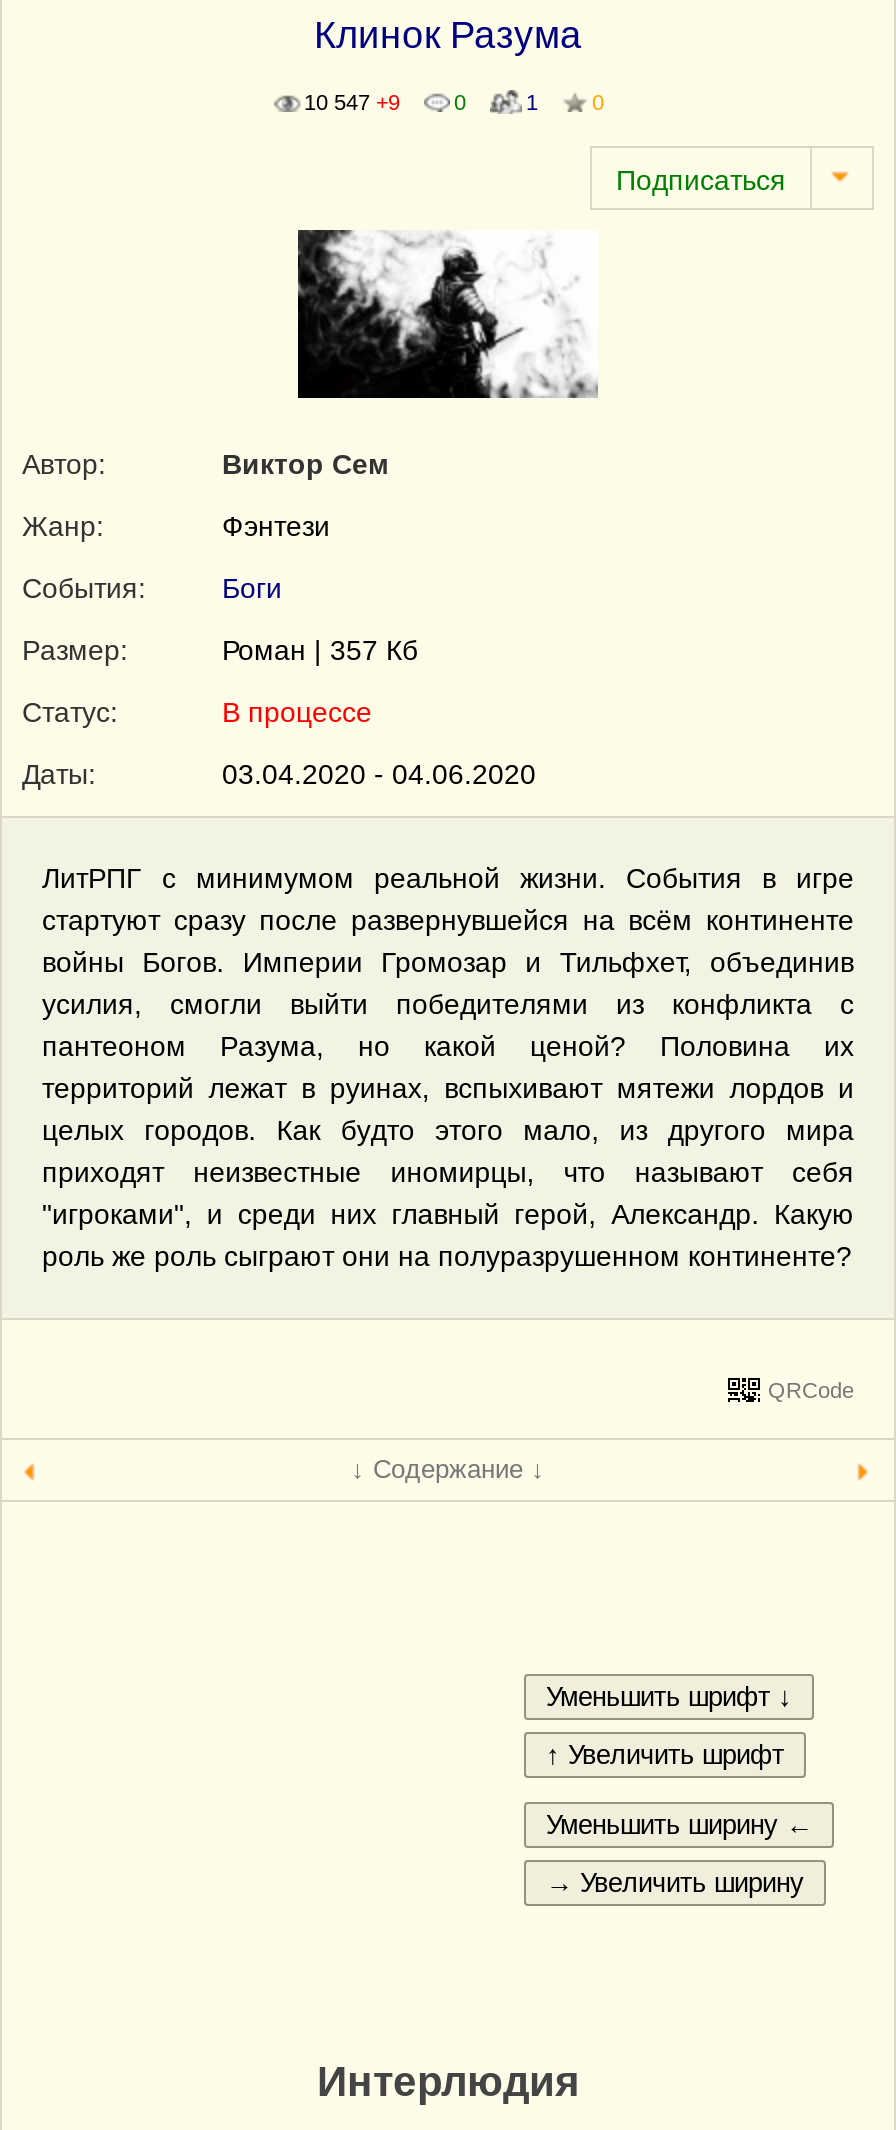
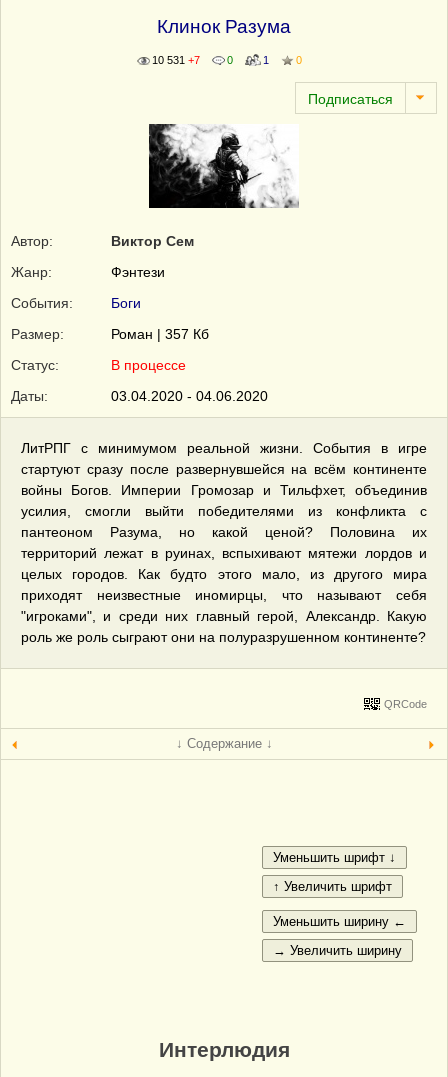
[304,90,400,114] 10 547 +9 -> [152,54,200,66] 10 531 +7

